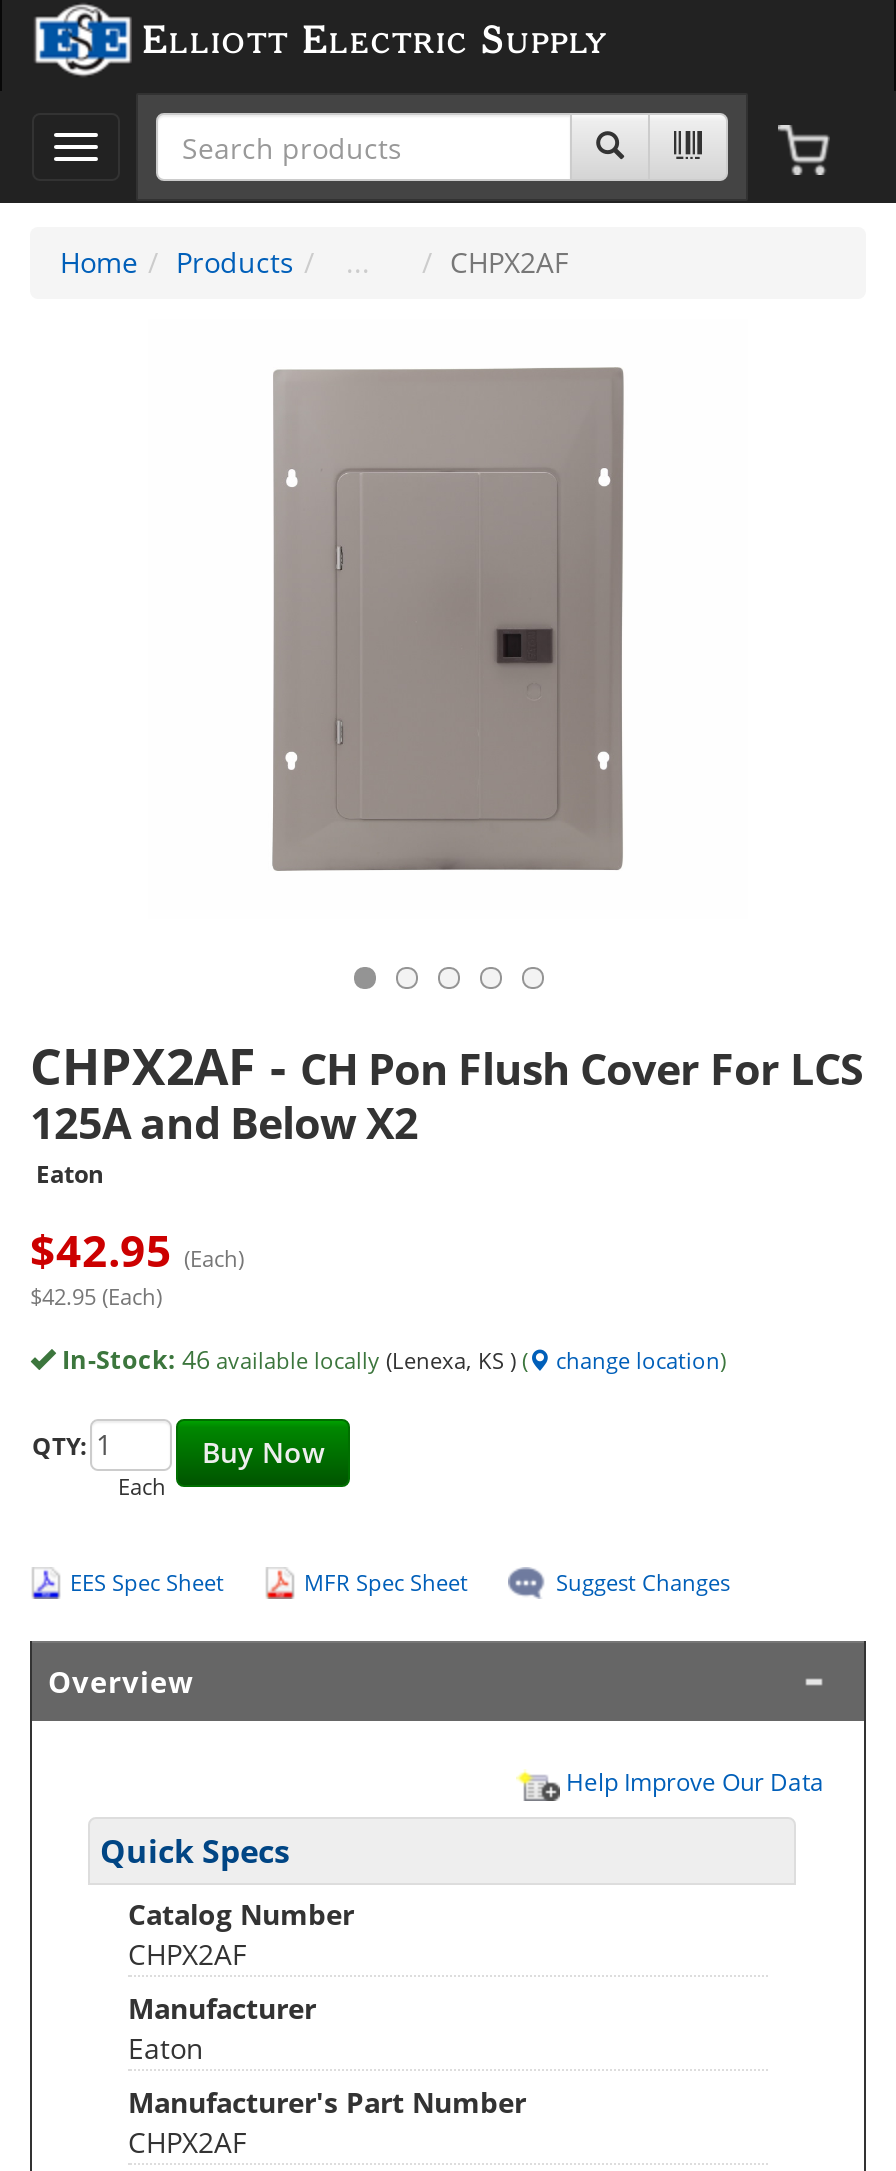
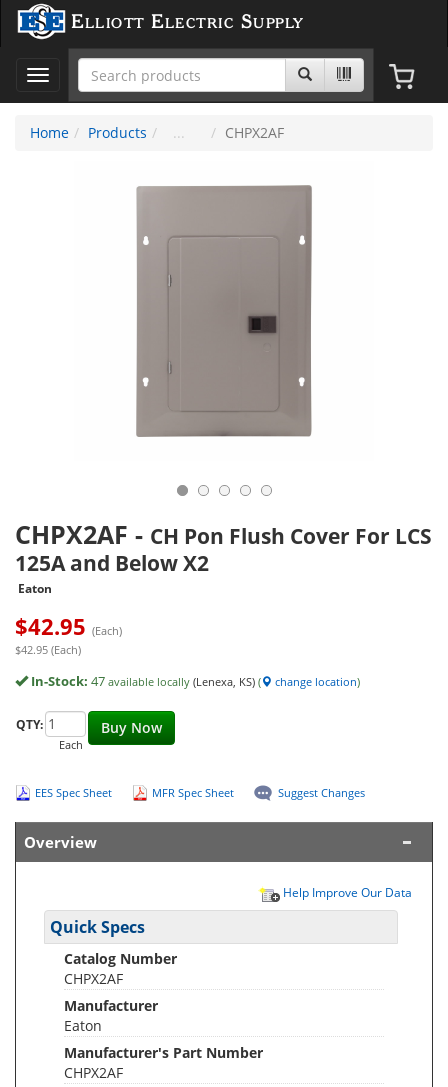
[62,1341,528,1377] In-Stock: 46 available locally (Lenexa, KS ) ( -> [31,672,261,690] In-Stock: 47 available locally (Lenexa, KS) (

